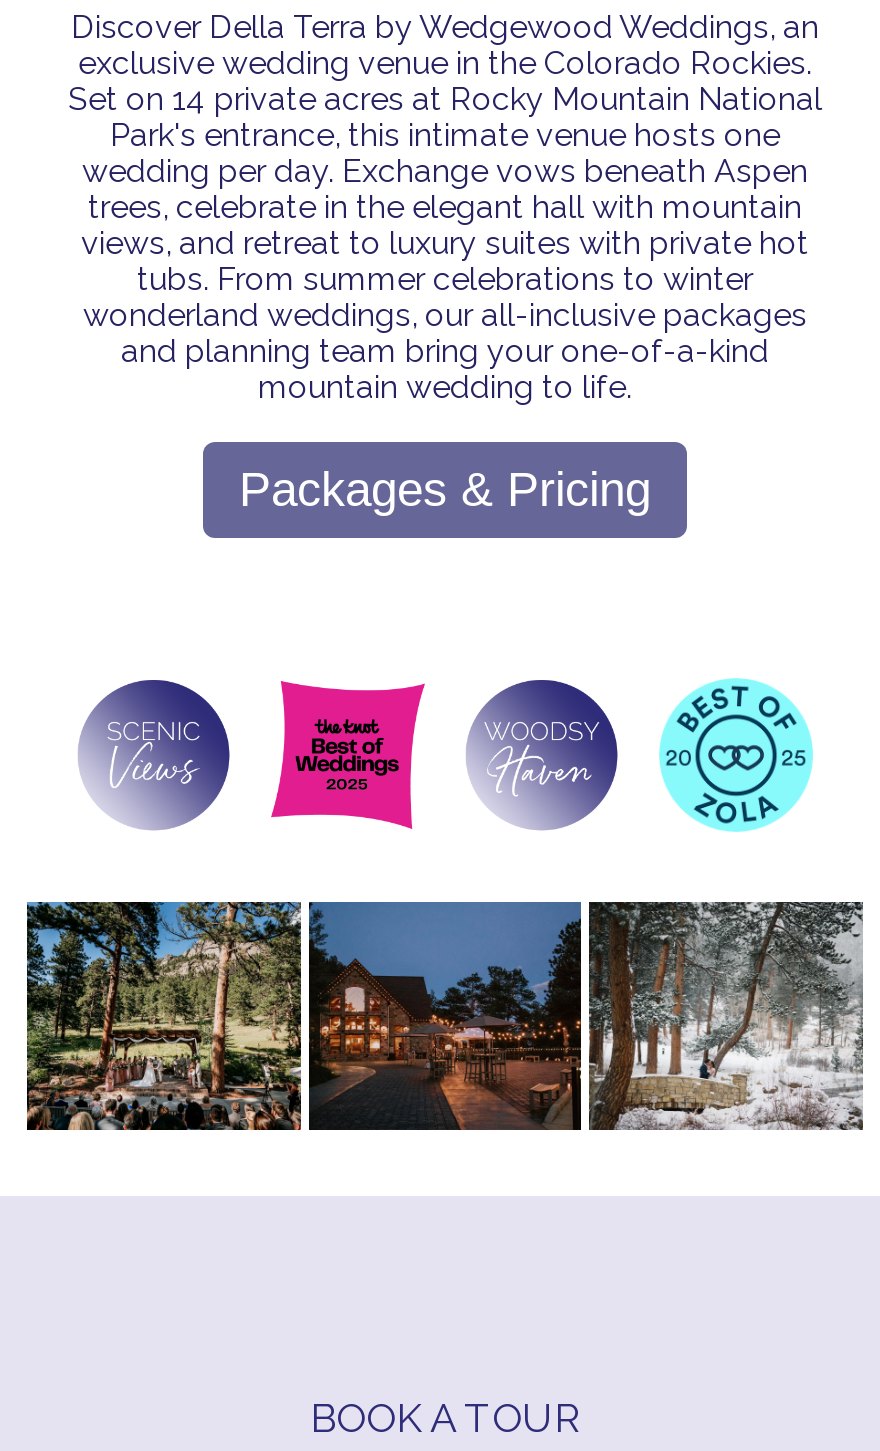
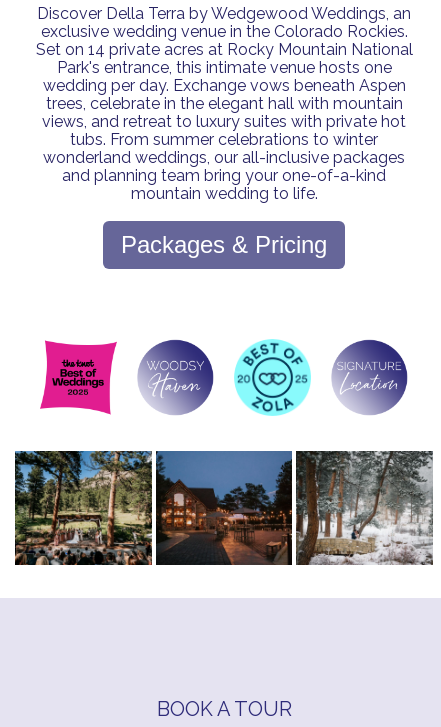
[77,678,231,832] [image] -> [39,340,118,415] [image]
[269,680,427,830] [image] -> [137,339,214,416] [image]
[465,678,619,830] [image] -> [234,339,311,416] [image]
[659,678,813,832] [image] -> [331,339,408,416] [image]

